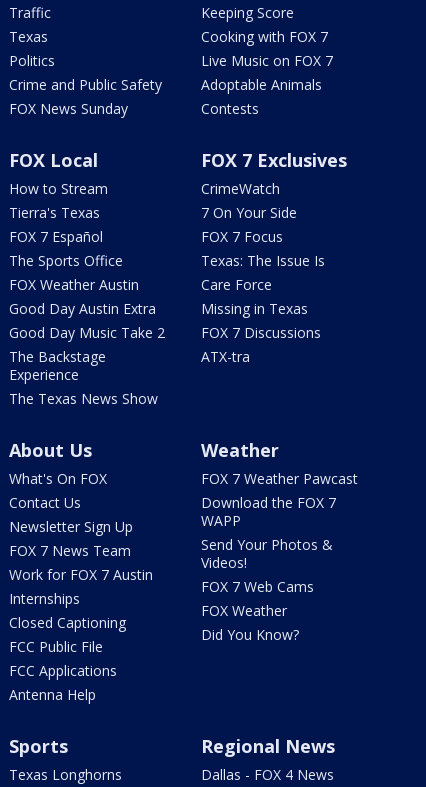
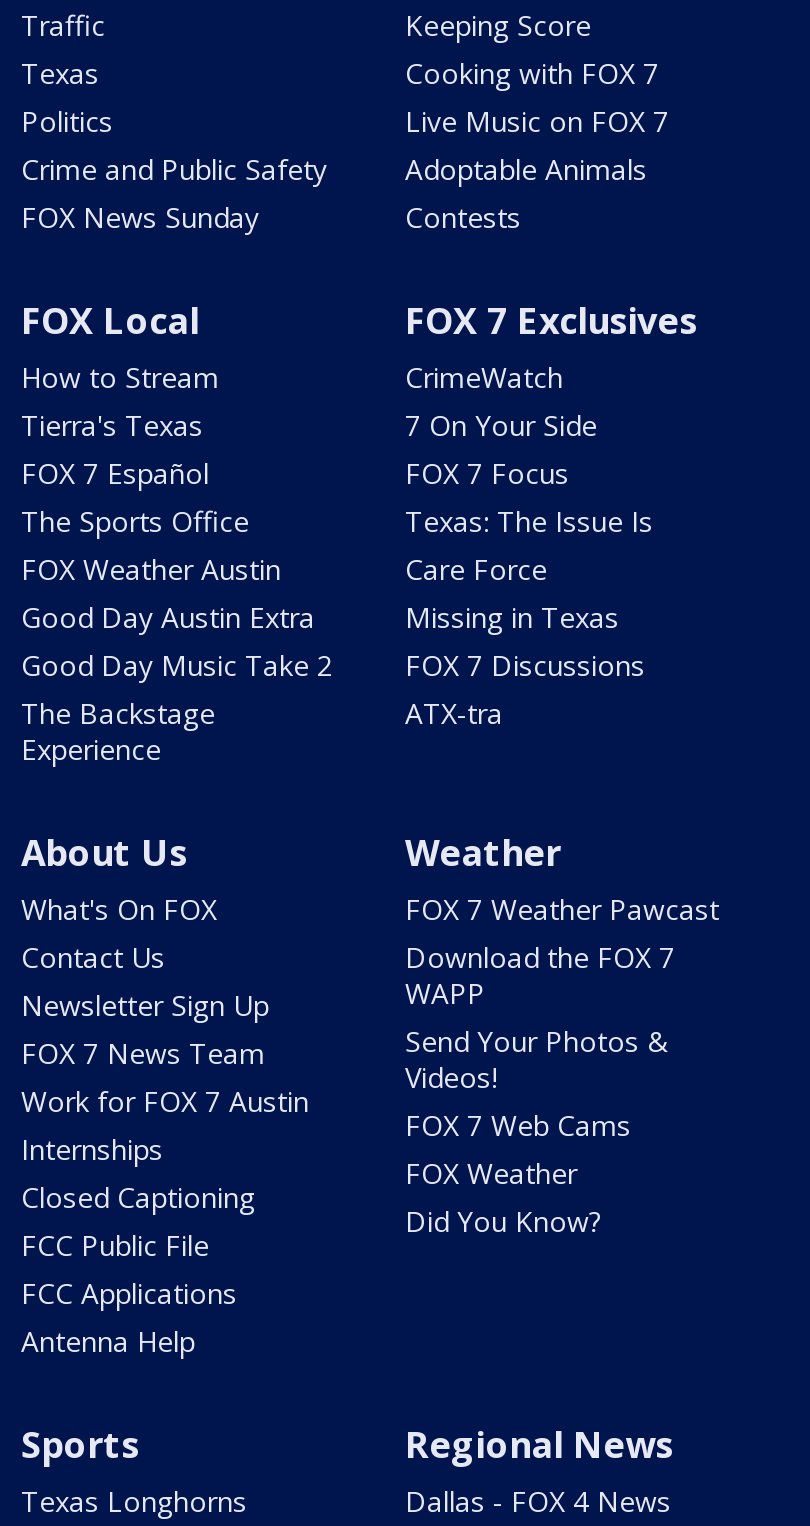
[9,389,158,408] The Texas News Show -> none

